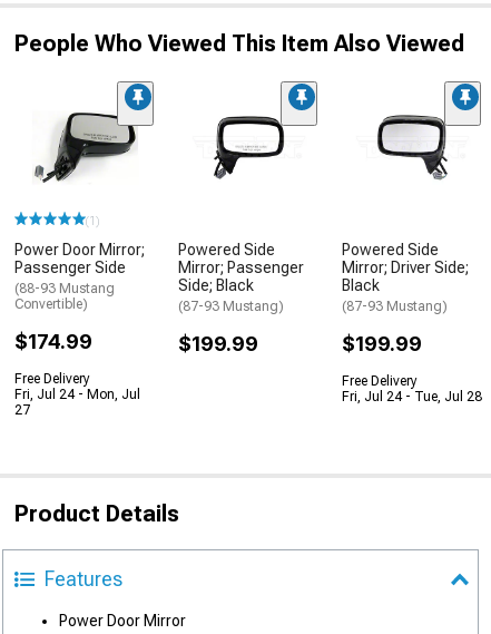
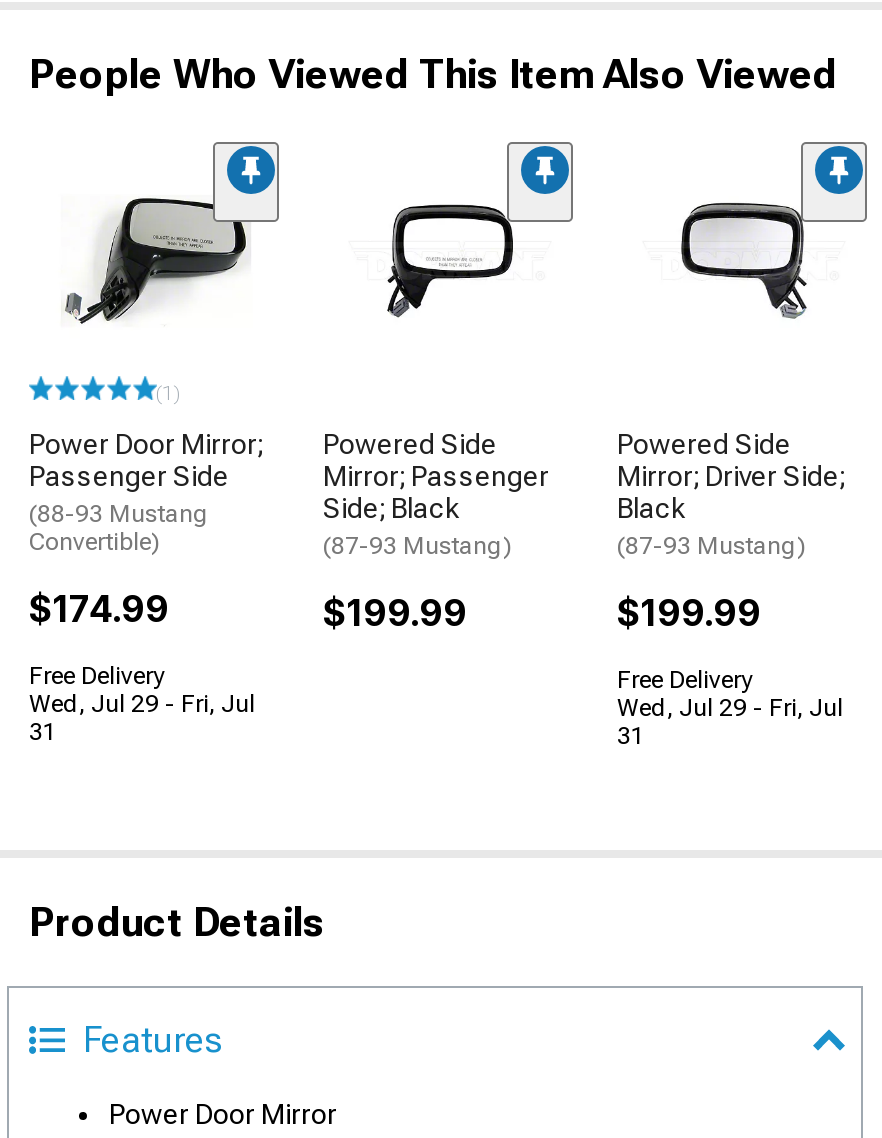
[14,387,140,402] Fri, Jul 24 - Mon, Jul -> [29,690,255,718] Wed, Jul 29 - Fri, Jul
[342,389,482,404] Fri, Jul 24 - Tue, Jul 28 -> [617,694,843,750] Wed, Jul 29 - Fri, Jul | 31
[14,402,30,418] 27 -> [29,718,57,746] 31

